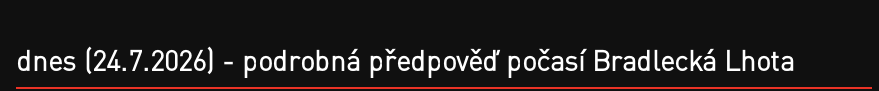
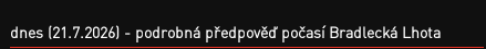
[16,41,794,77] dnes (24.7.2026) podrobná předpověď počasí Bradlecká Lhota -> [10,22,441,41] dnes (21.7.2026) podrobná předpověď počasí Bradlecká Lhota

